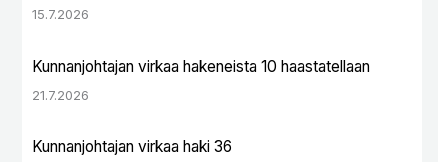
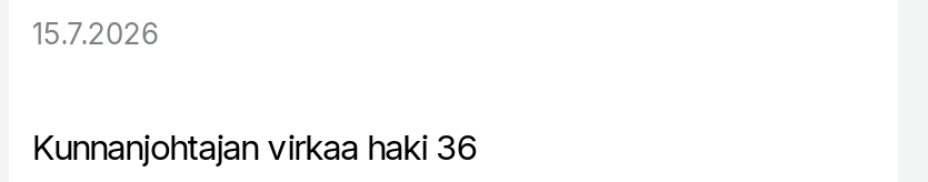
[32,57,370,103] Kunnanjohtajan virkaa hakeneista 10 haastatellaan | 21.7.2026 -> none

